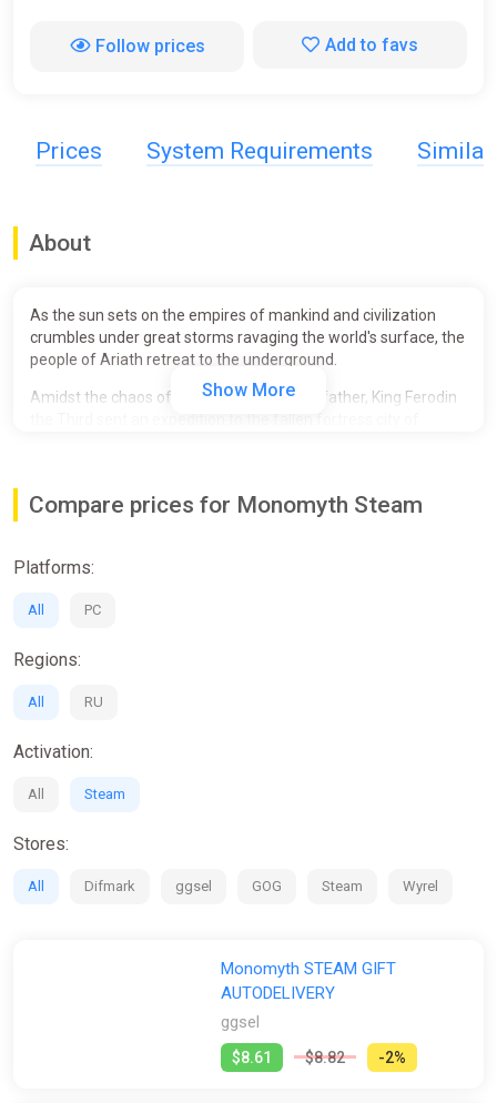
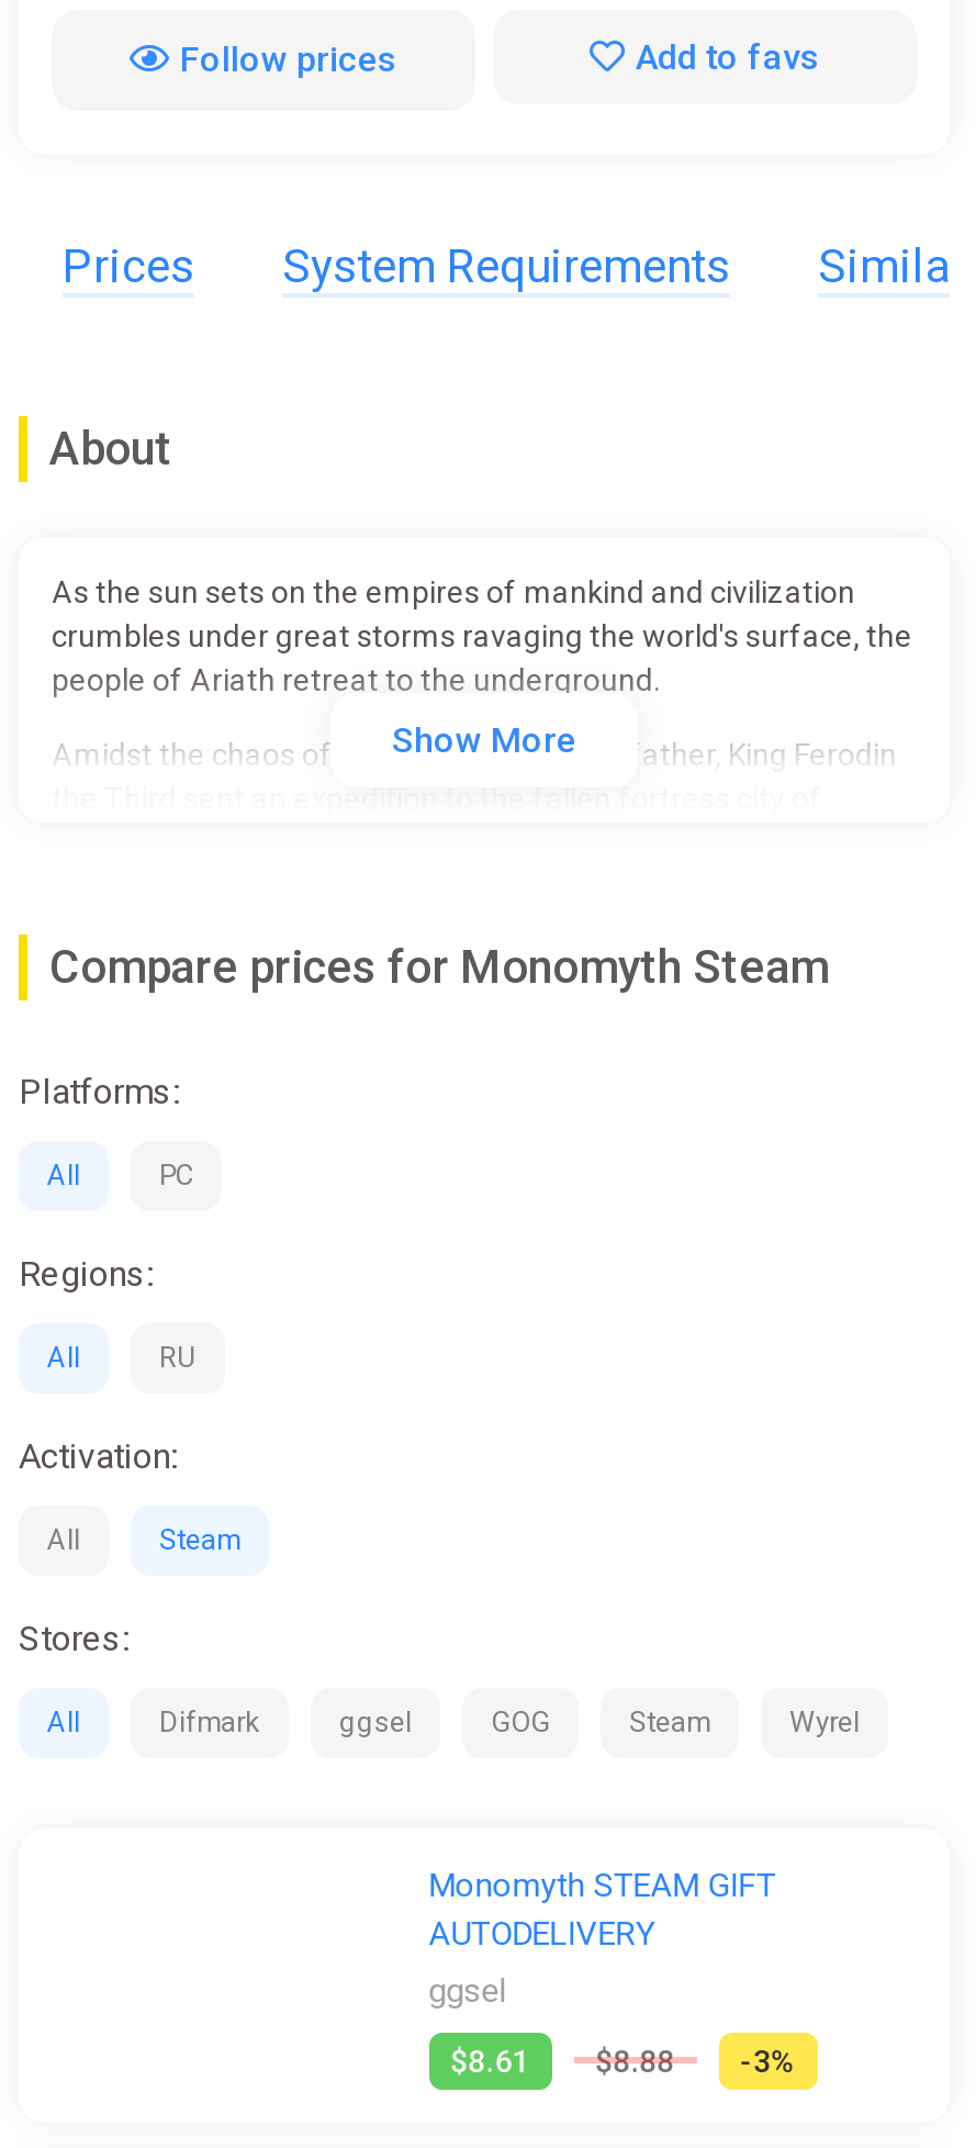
[305,1049,345,1067] $8.82 -> [596,2044,675,2079] $8.88
[378,1049,406,1067] -2% -> [741,2044,796,2079] -3%

